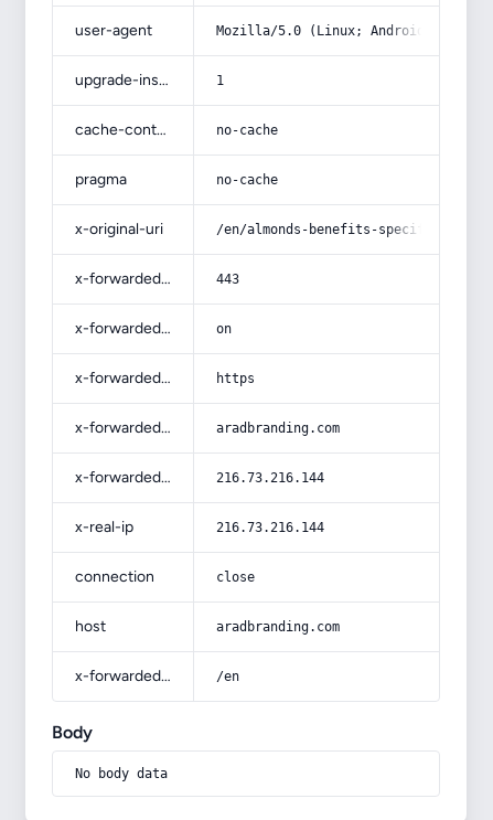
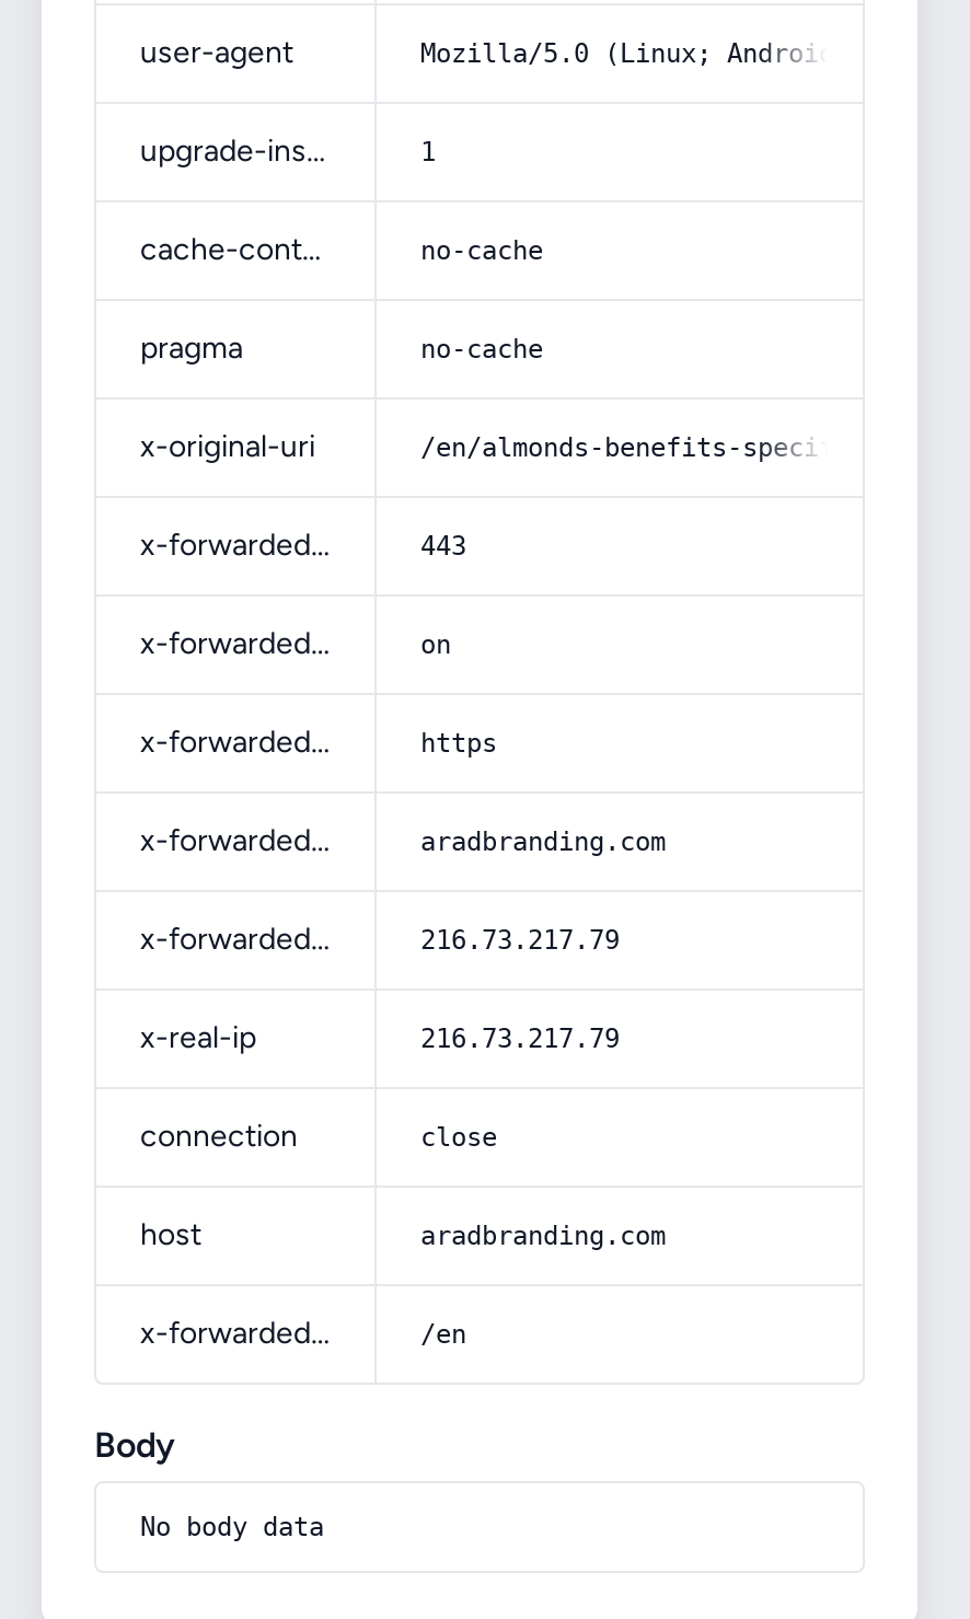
[216,470,324,486] 216.73.216.144 -> [420,925,620,956] 216.73.217.79
[216,520,324,535] 216.73.216.144 -> [420,1024,620,1054] 216.73.217.79

